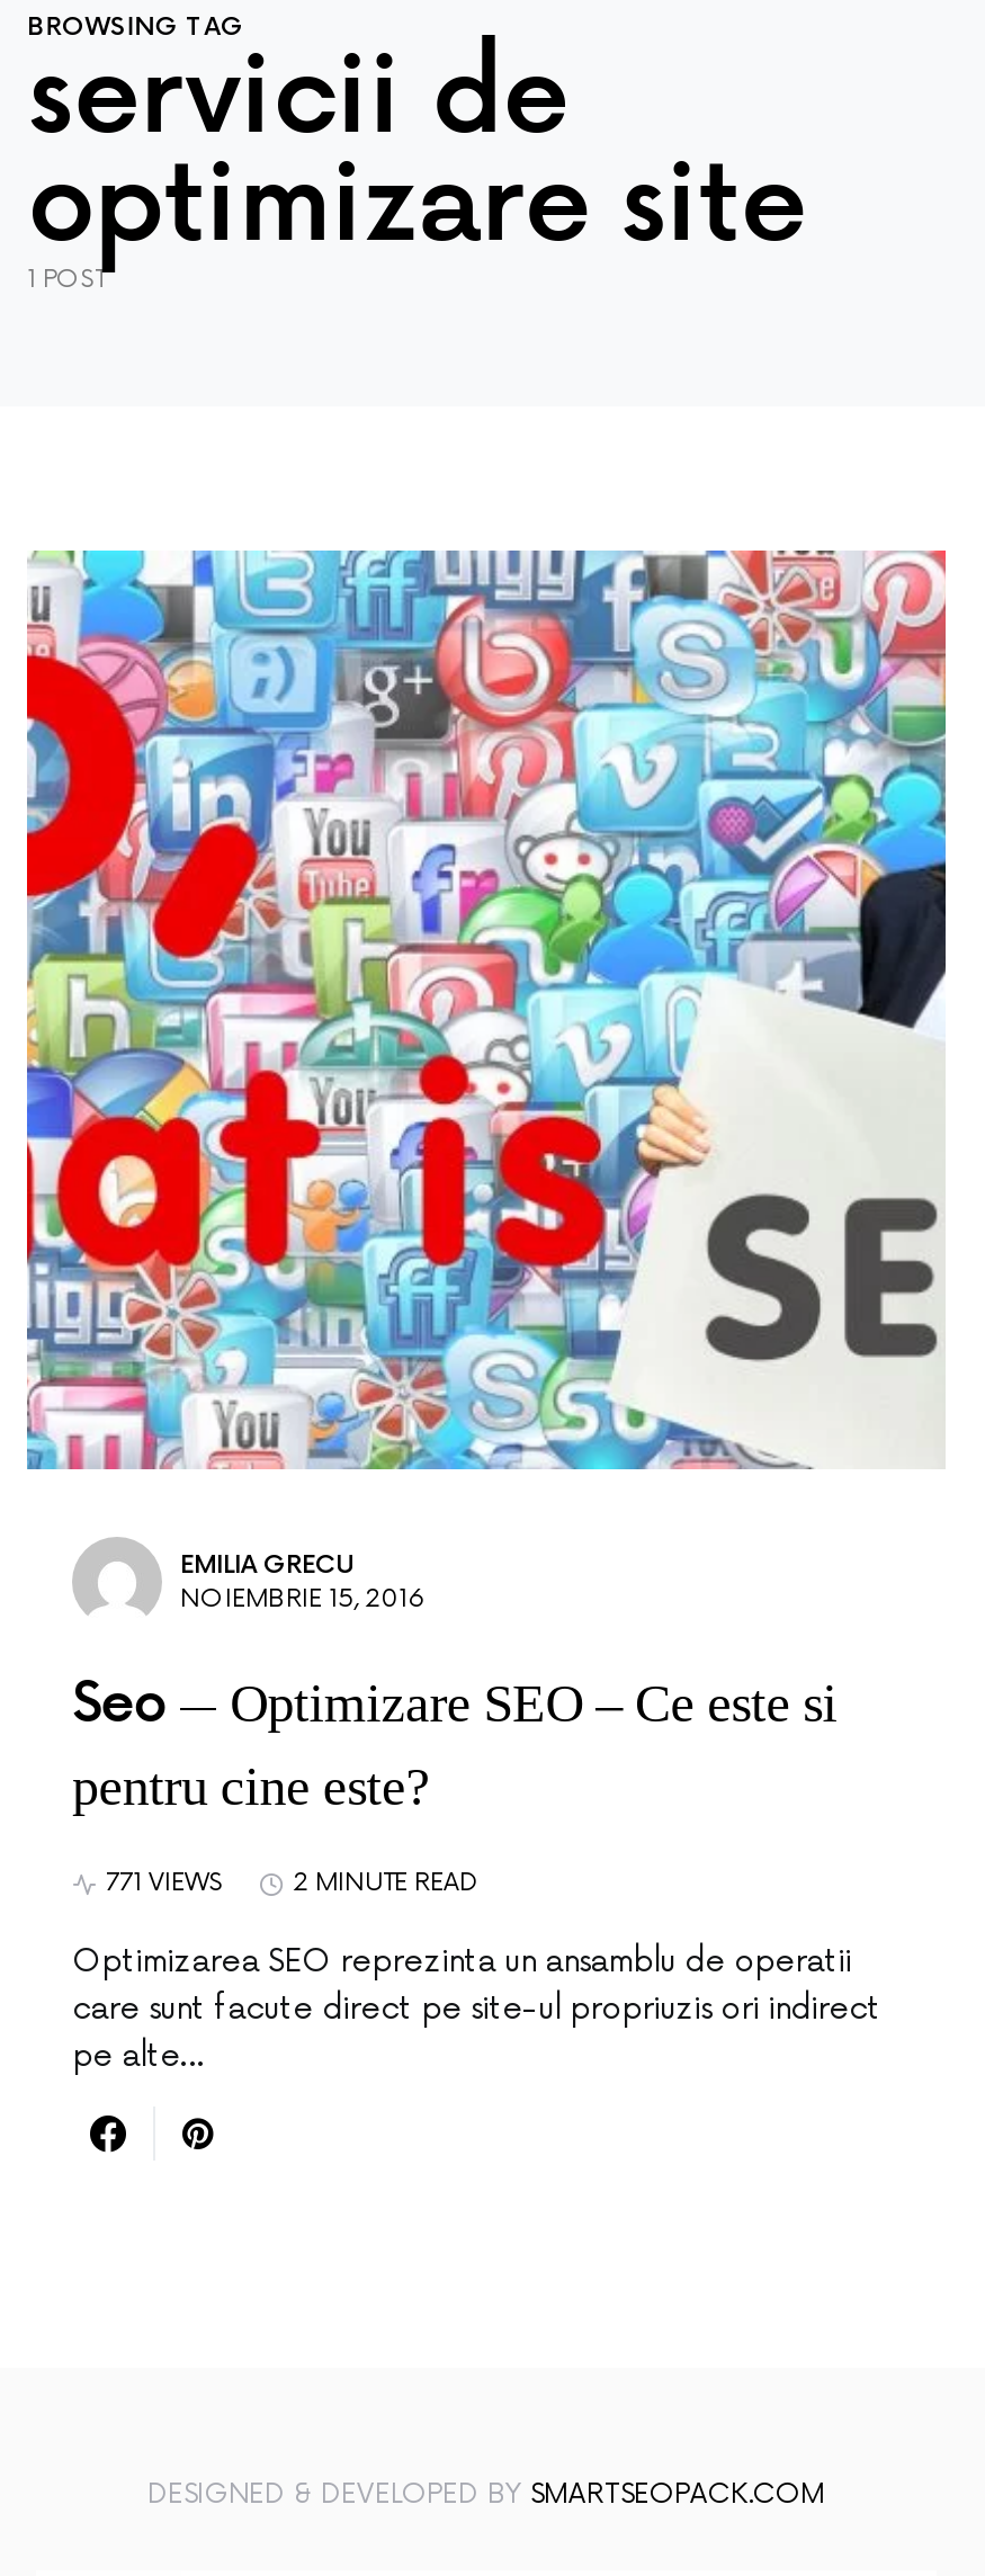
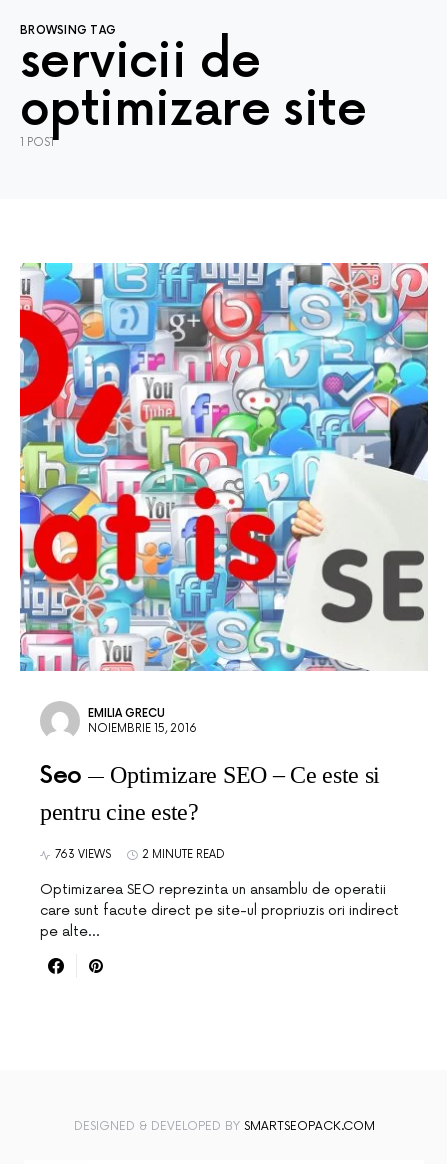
[106,1868,223,1897] 771 VIEWS -> [55,848,111,861] 763 VIEWS

